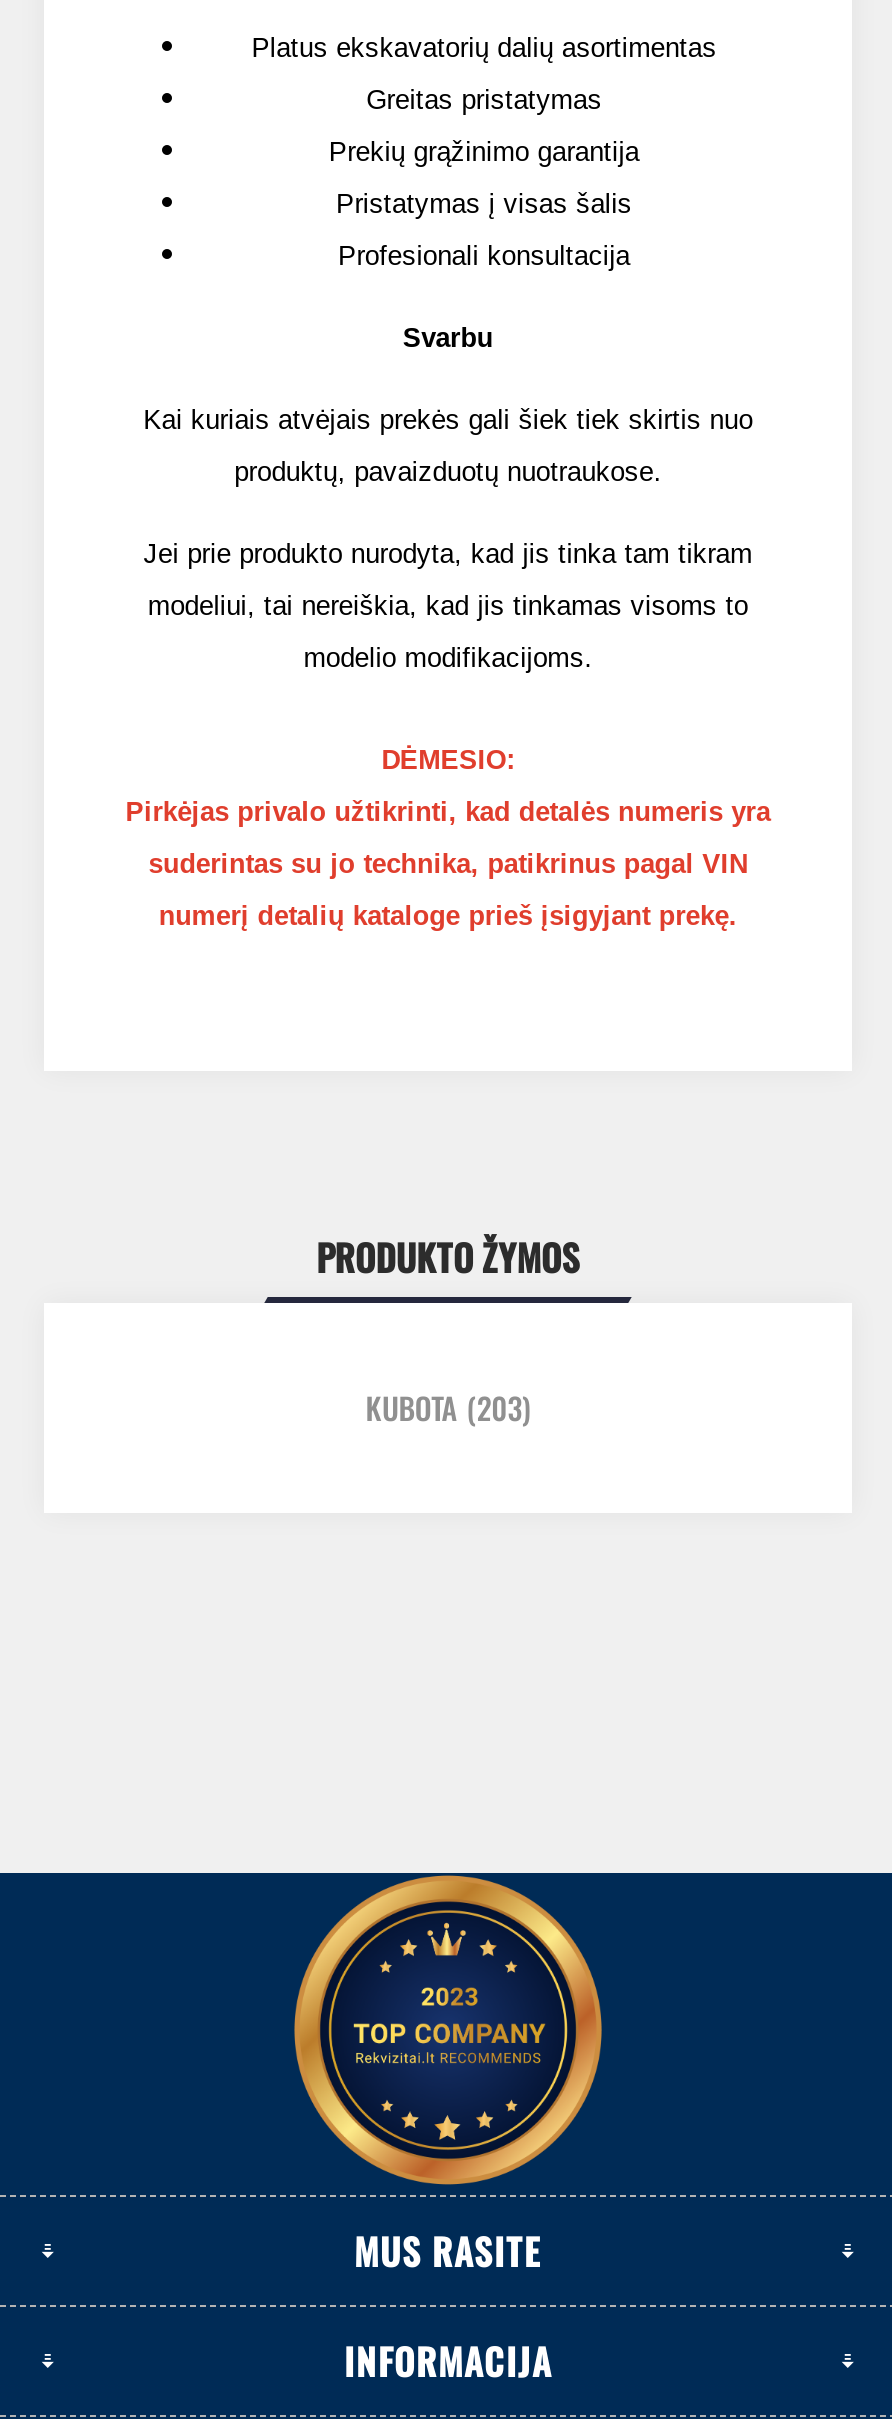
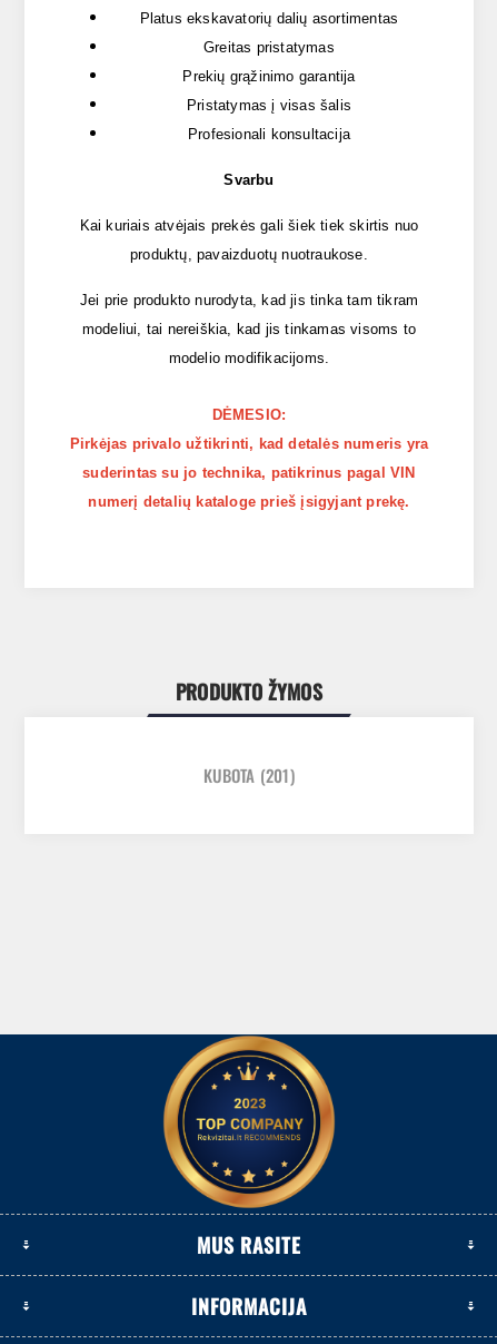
[366,1385,530,1429] KUBOTA (203) -> [204,763,294,787] KUBOTA (201)

